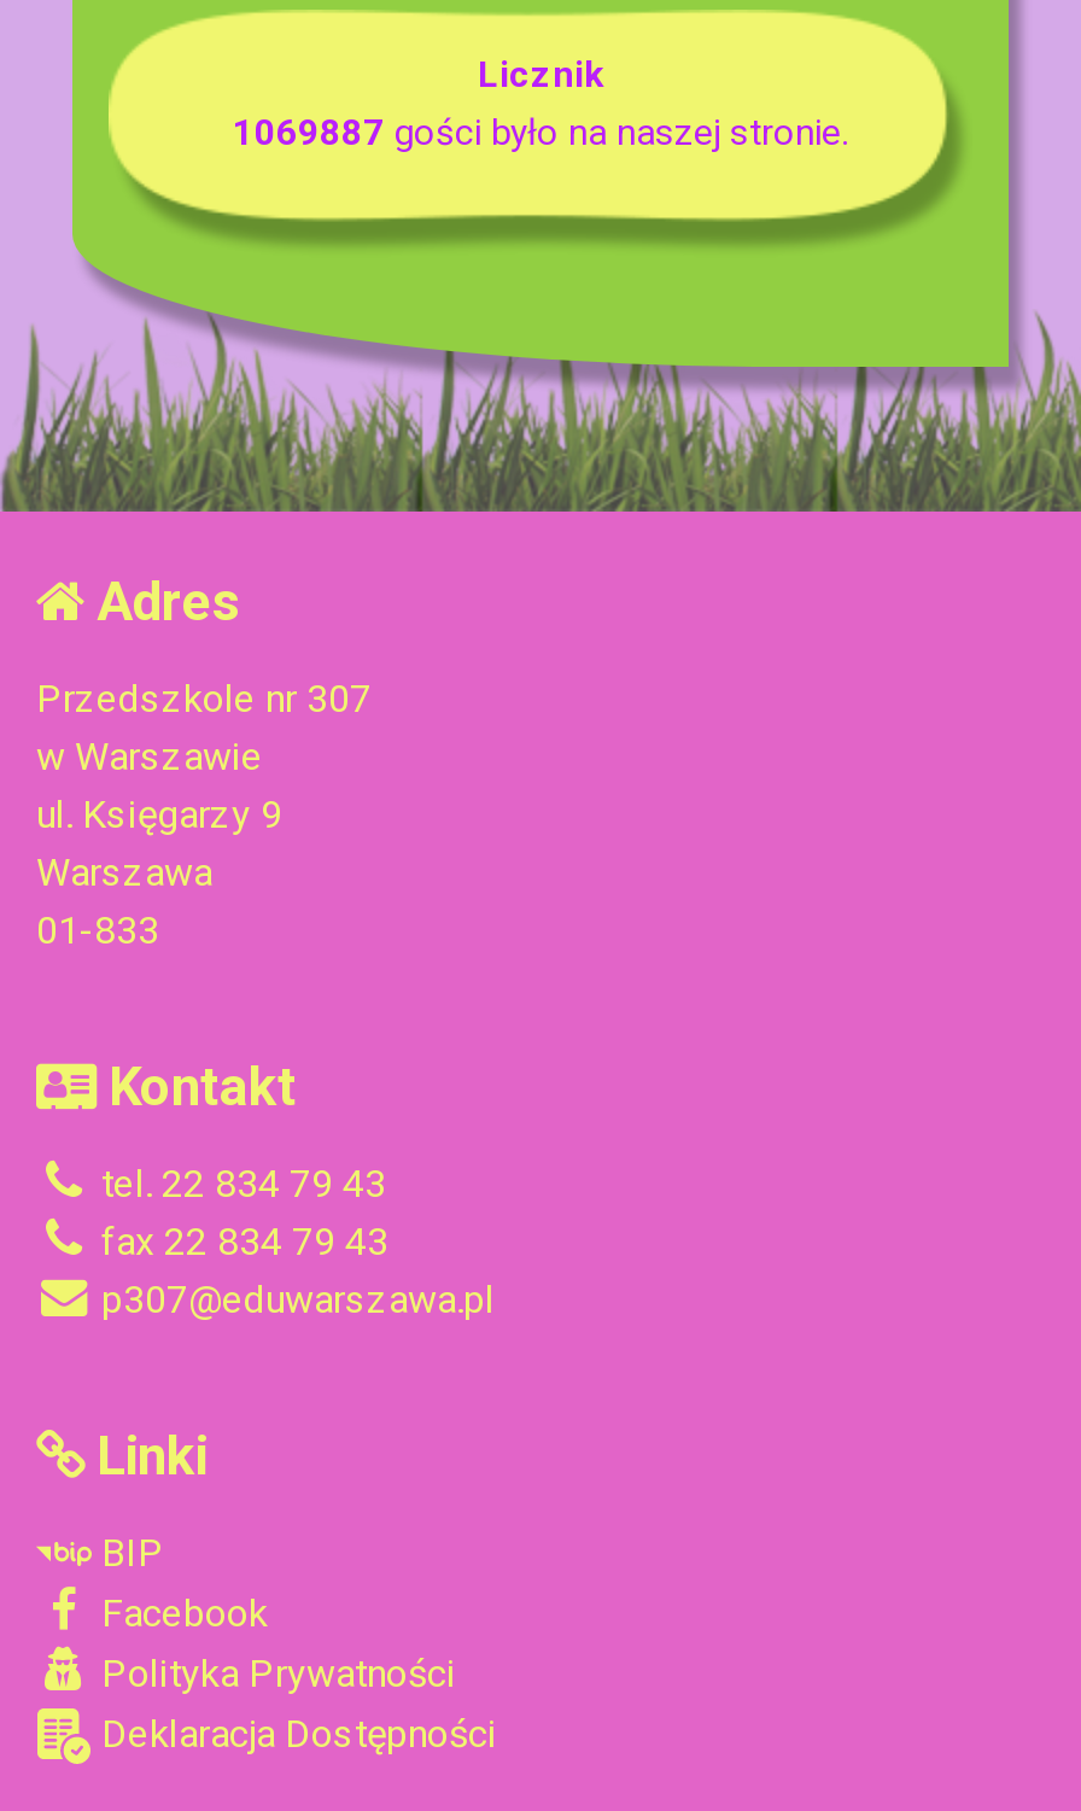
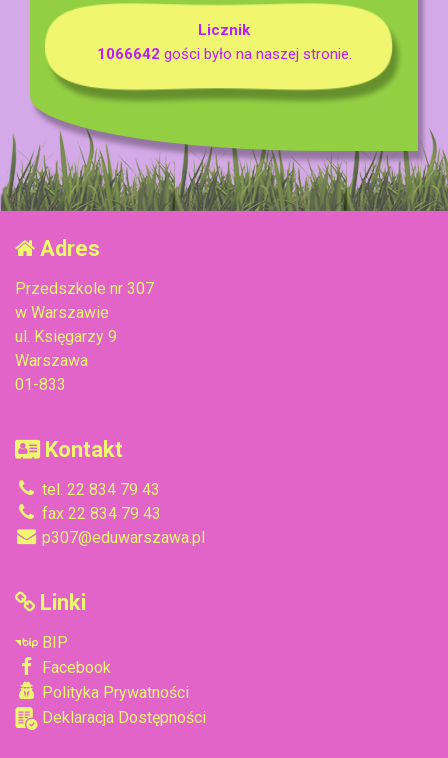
[233,110,848,153] 1069887 gości było na naszej stronie. -> [96,45,351,63] 1066642 gości było na naszej stronie.

